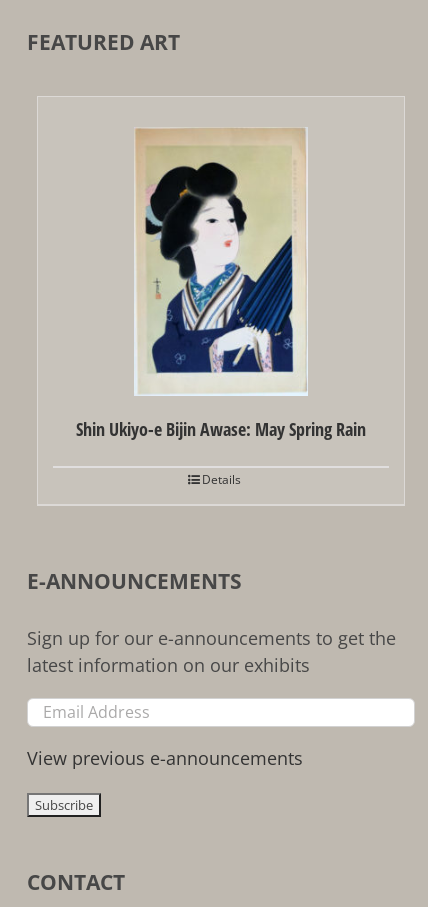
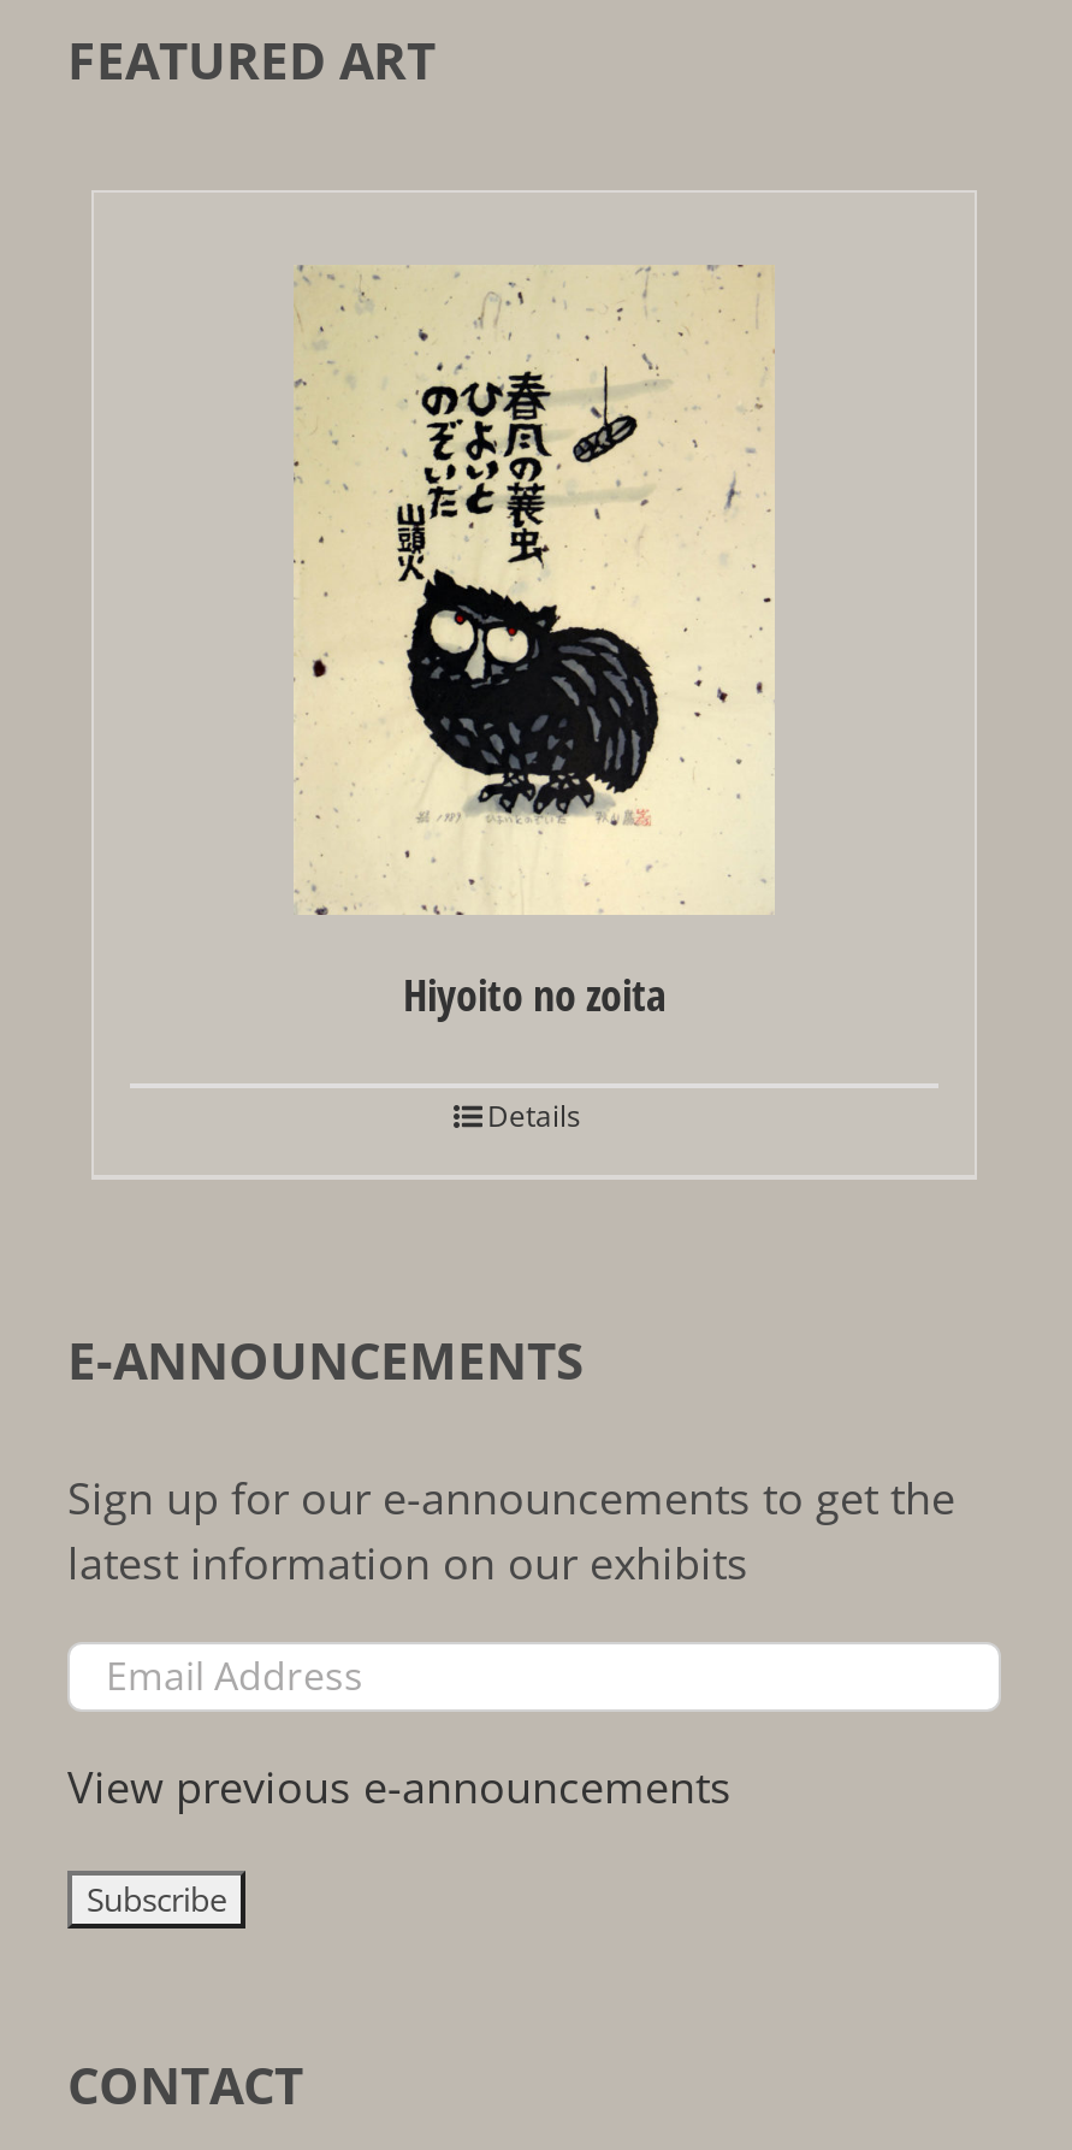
[76,127,366,441] [image] | Shin Ukiyo-e Bijin Awase: May Spring Rain -> [294,265,772,1023] [image] | Hiyoito no zoita

